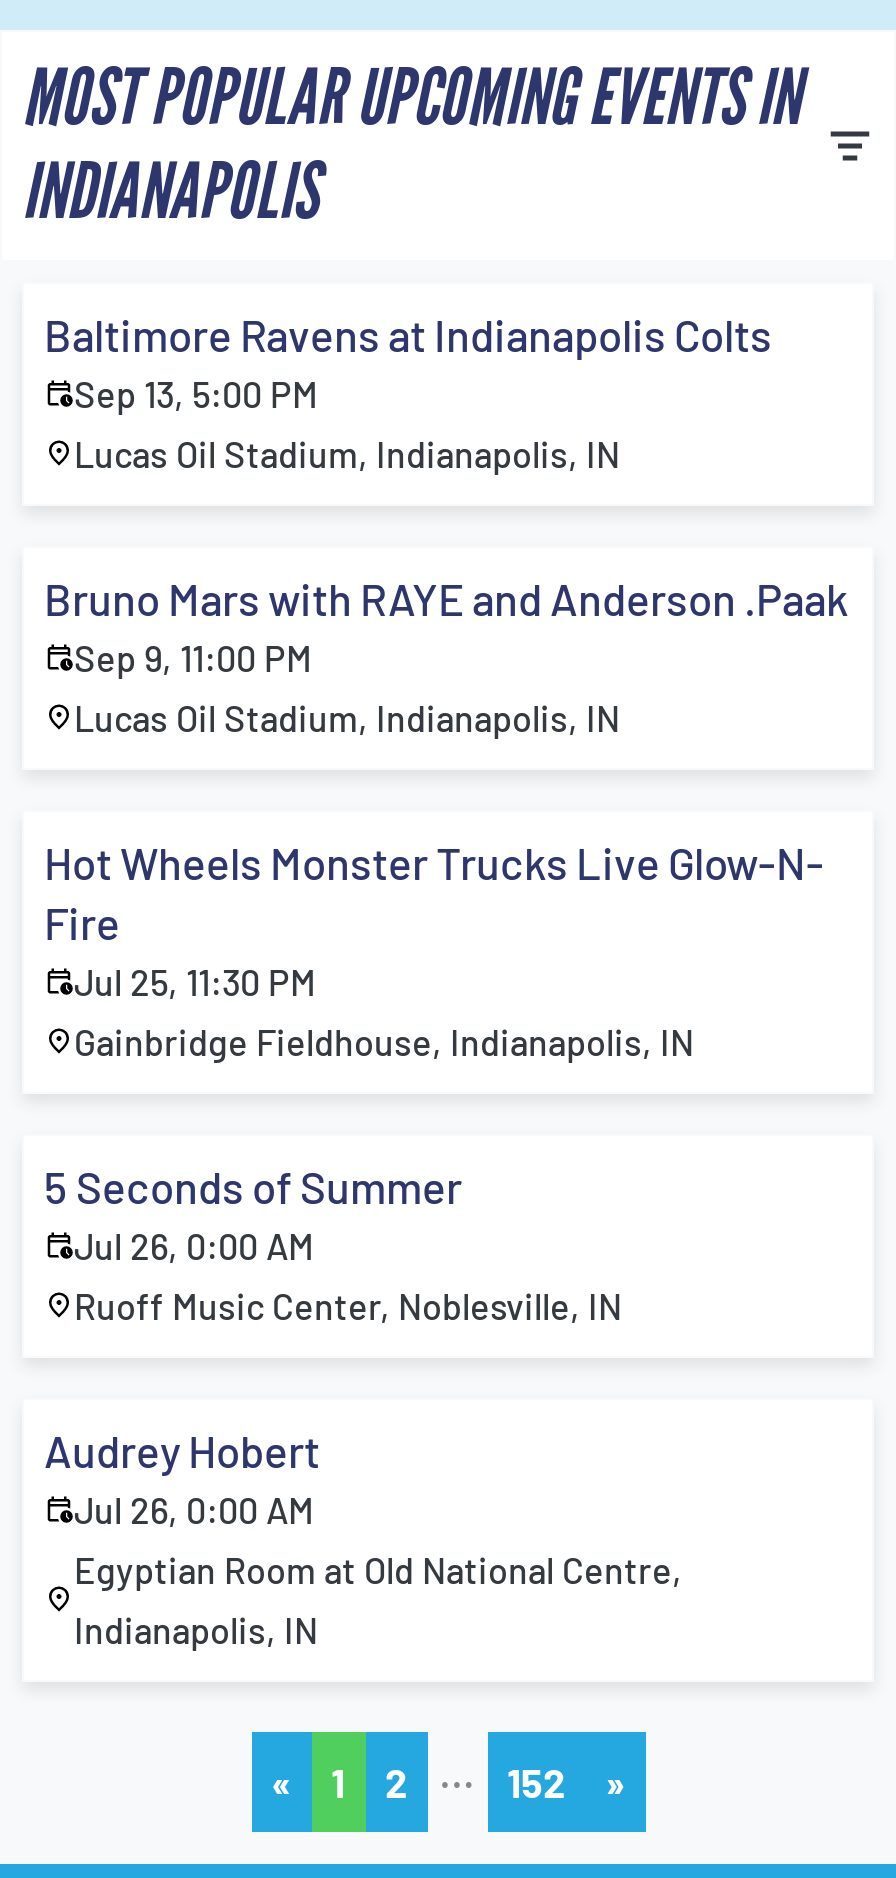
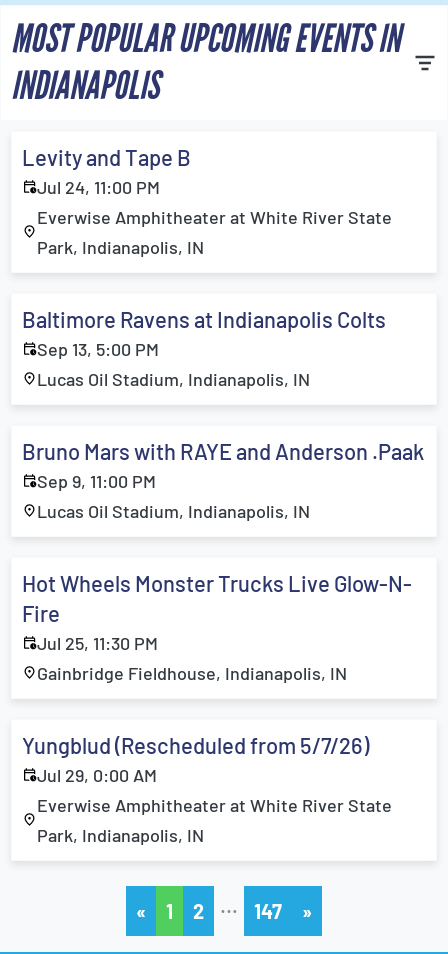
none -> [22,144,392,258] Levity and Tape B | Jul 24, 11:00 PM | Everwise Amphitheater at White River State | Park, Indianapolis, IN
moved [44,308,848,1064] -> [22,306,424,684]: Baltimore Ravens at Indianapolis Colts | Sep 13, 5:00 PM | Lucas Oil Stadium, Indianapolis, IN | ... | Jul 25, 11:30 PM | Gainbridge Fieldhouse, Indianapolis, IN
[44,1160,682,1652] 5 Seconds of Summer | Jul 26, 0:00 AM | Ruoff Music Center, Noblesville, IN | Audrey Hobert | Jul 26, 0:00 AM | Egyptian Room at Old National Centre, | Indianapolis, IN -> [22,732,392,846] Yungblud (Rescheduled from 5/7/26) | Jul 29, 0:00 AM | Everwise Amphitheater at White River State | Park, Indianapolis, IN
[507,1758,565,1806] 152 -> [254,899,282,923] 147

